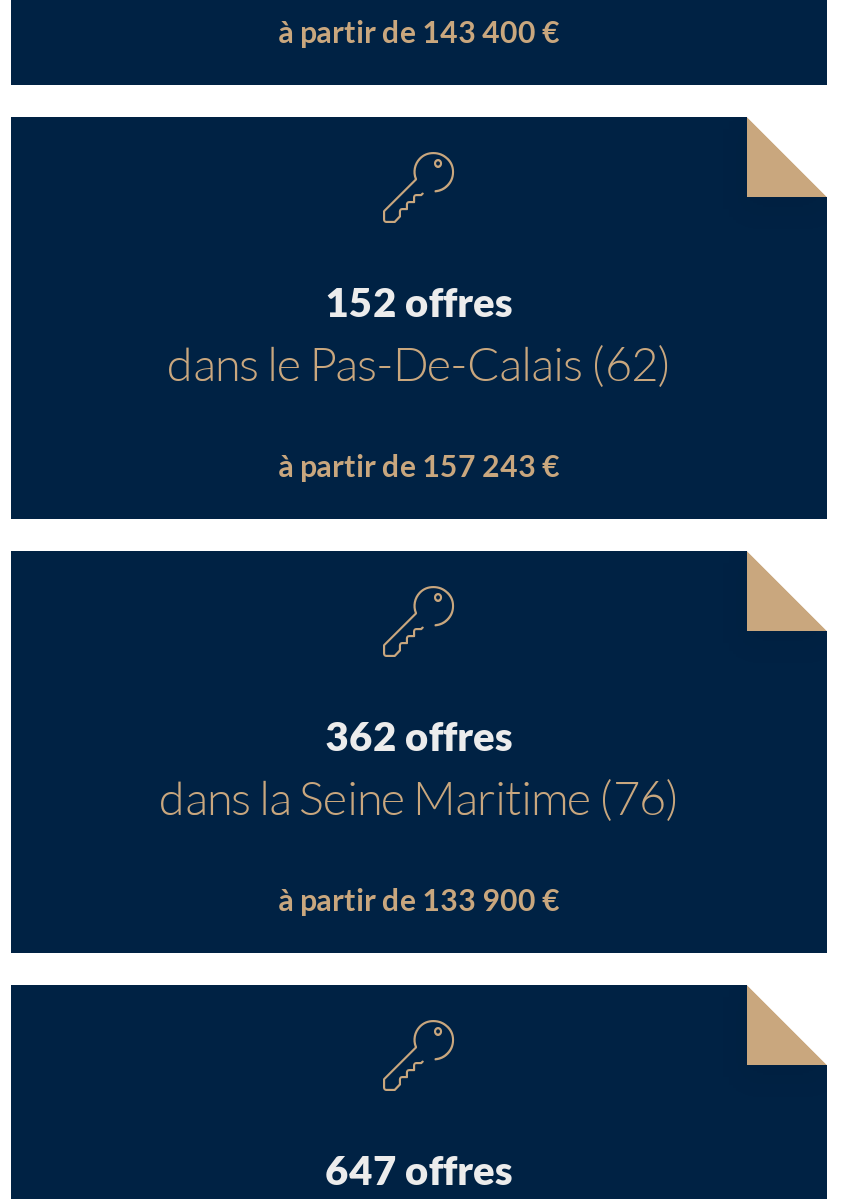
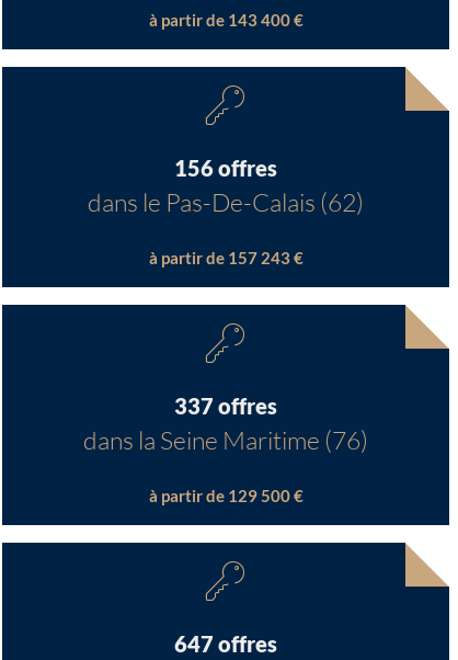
[325,276,513,324] 152 offres -> [174,154,277,180] 156 offres
[325,710,513,758] 362 offres -> [174,392,277,418] 337 offres
[278,881,560,917] à partir de 133 900 € -> [148,486,303,505] à partir de 129 500 €

